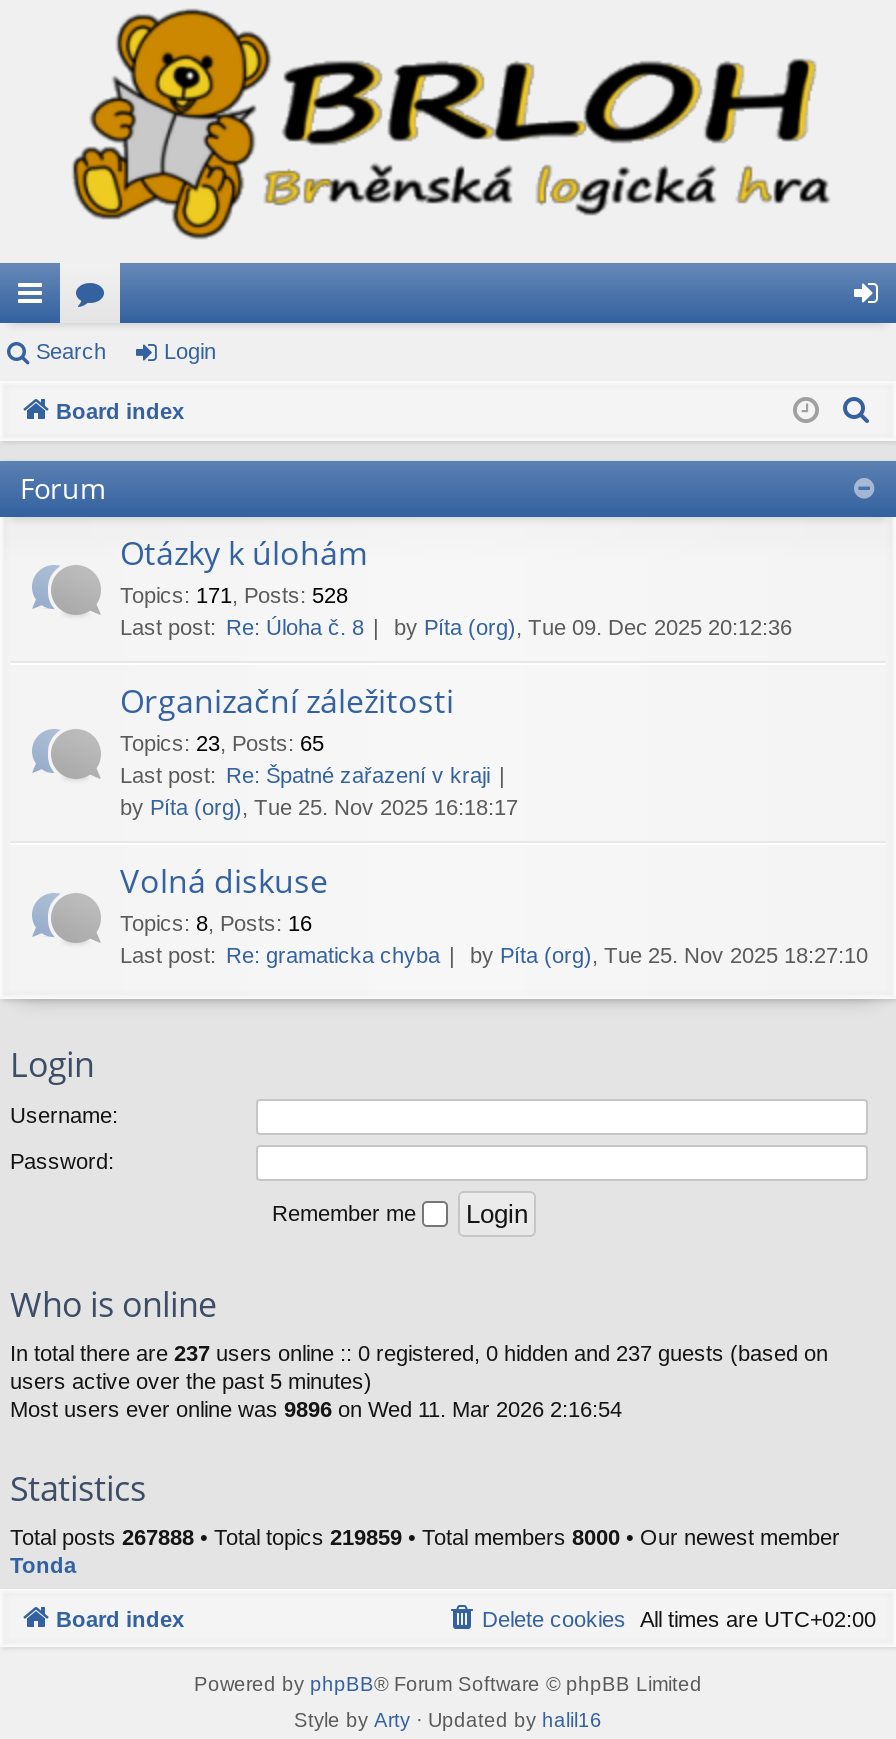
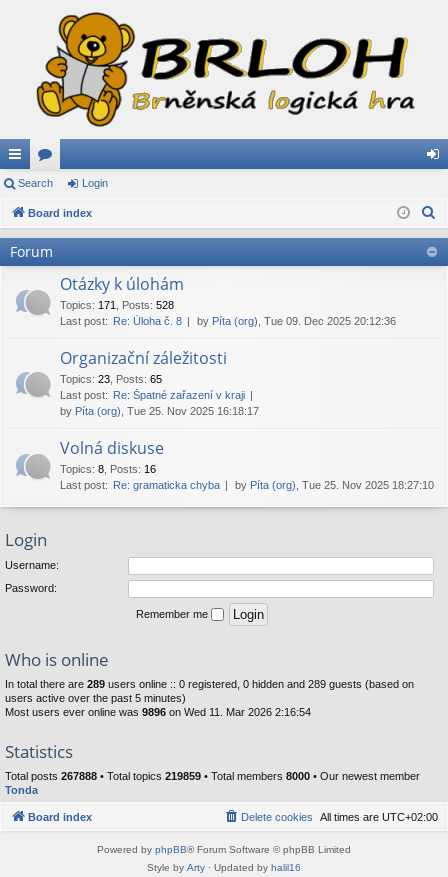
[10,1340,828,1364] In total there are 237 users online :: 0 registered, 0 hidden and 237 guests (based on -> [5,678,414,690] In total there are 289 users online :: 0 registered, 0 hidden and 289 guests (based on

